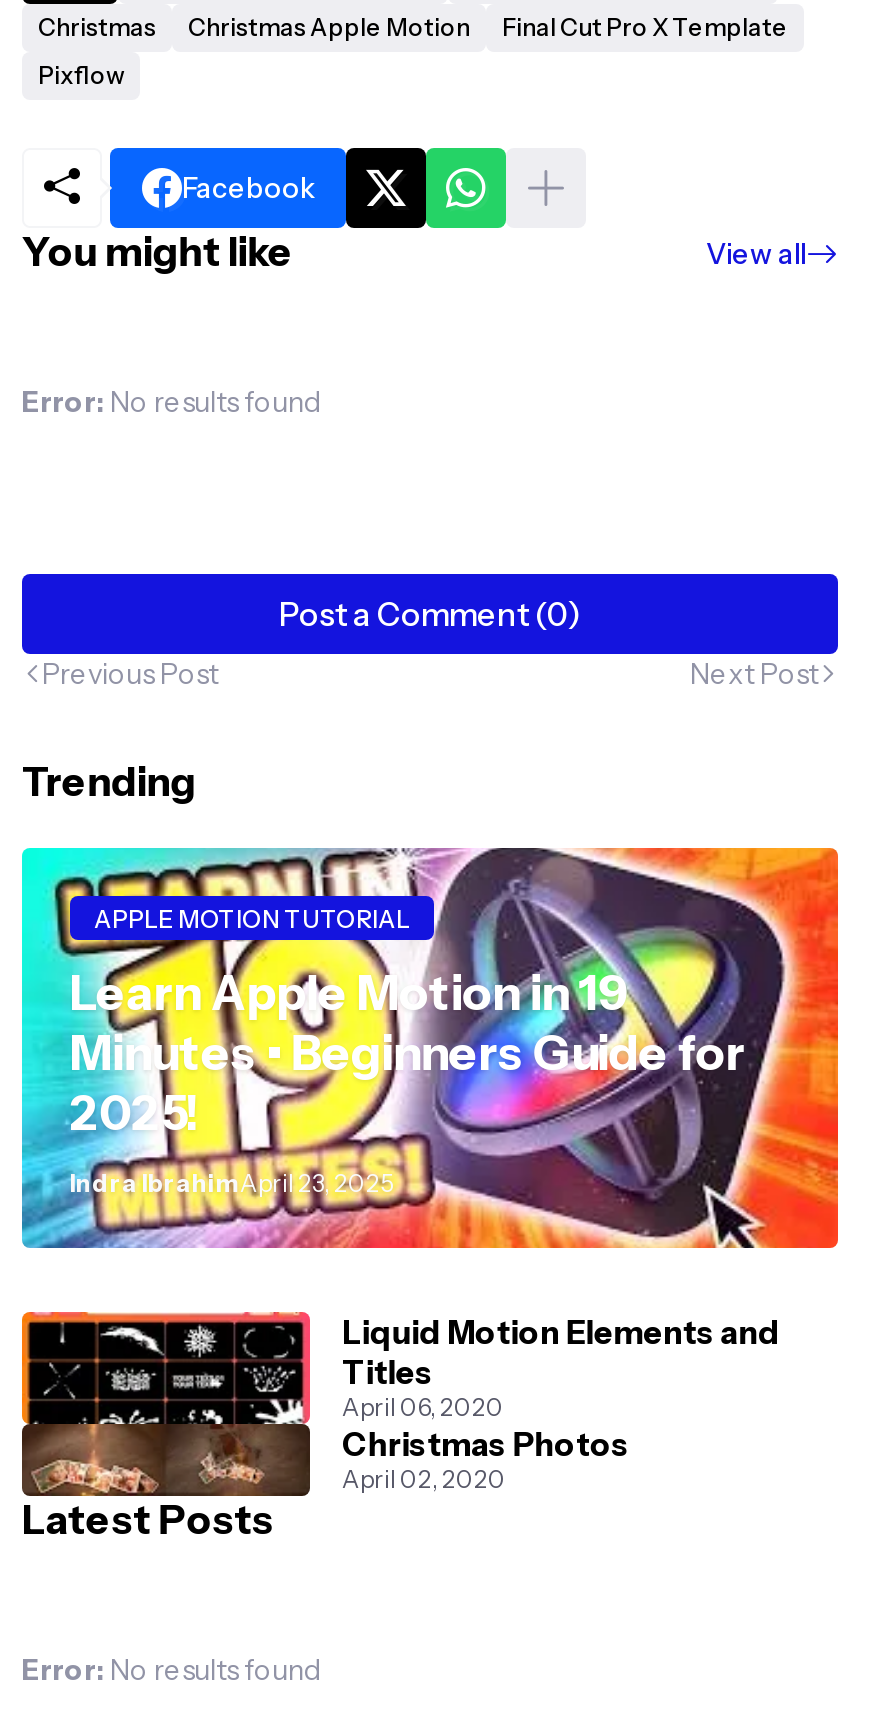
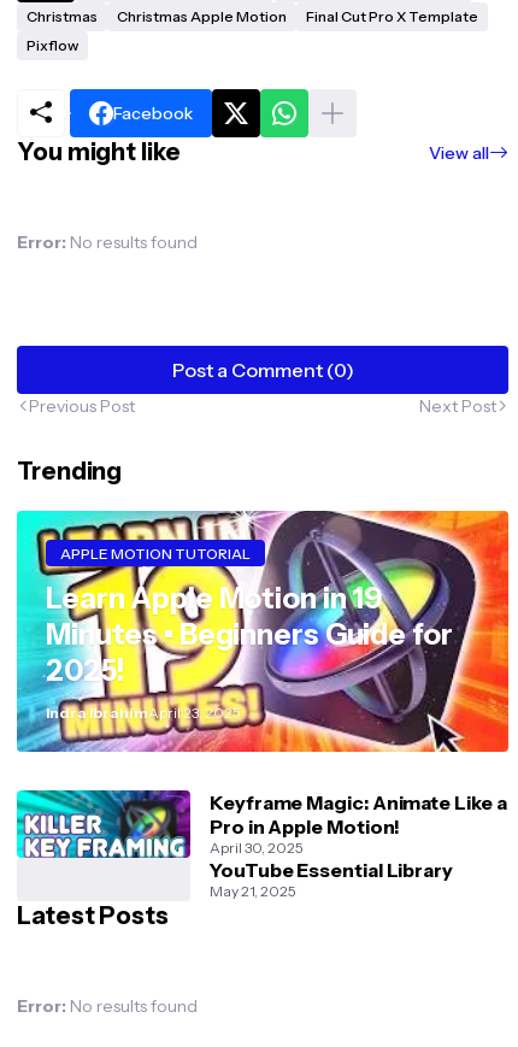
[20,1310,780,1498] [image] | Liquid Motion Elements and | Titles | April 06, 2020 | Christmas Photos | April 02, 2020 -> [16,789,507,901] [image] | Keyframe Magic: Animate Like a | Pro in Apple Motion! | April 30, 2025 | YouTube Essential Library | May 21, 2025

